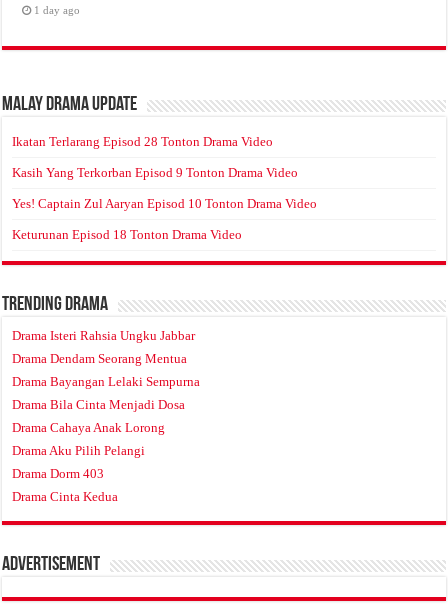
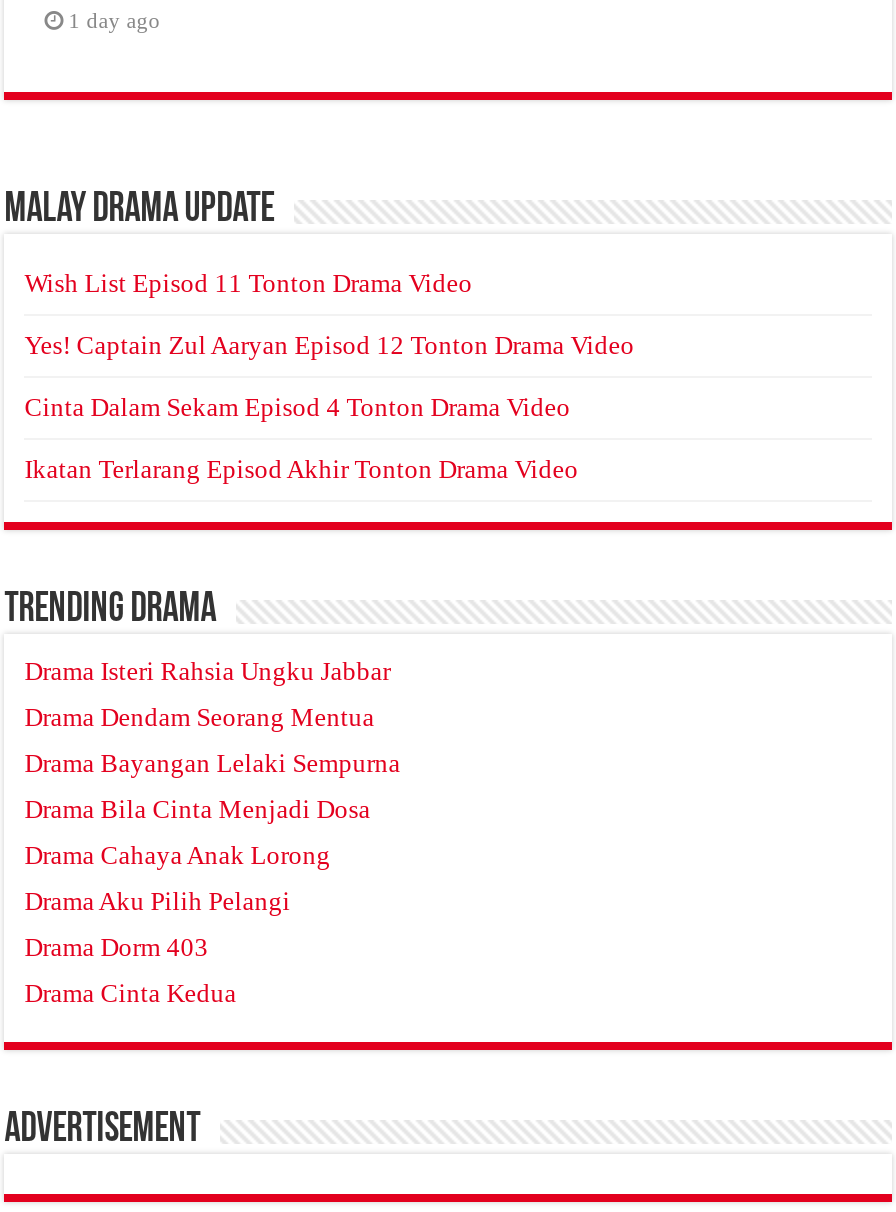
[12,134,273,149] Ikatan Terlarang Episod 28 Tonton Drama Video -> [24,269,472,299] Wish List Episod 11 Tonton Drama Video
[12,165,298,180] Kasih Yang Terkorban Episod 9 Tonton Drama Video -> [24,331,634,361] Yes! Captain Zul Aaryan Episod 12 Tonton Drama Video
[12,196,317,211] Yes! Captain Zul Aaryan Episod 10 Tonton Drama Video -> [24,393,570,423] Cinta Dalam Sekam Episod 4 Tonton Drama Video
[12,227,242,242] Keturunan Episod 18 Tonton Drama Video -> [24,455,578,485] Ikatan Terlarang Episod Akhir Tonton Drama Video

